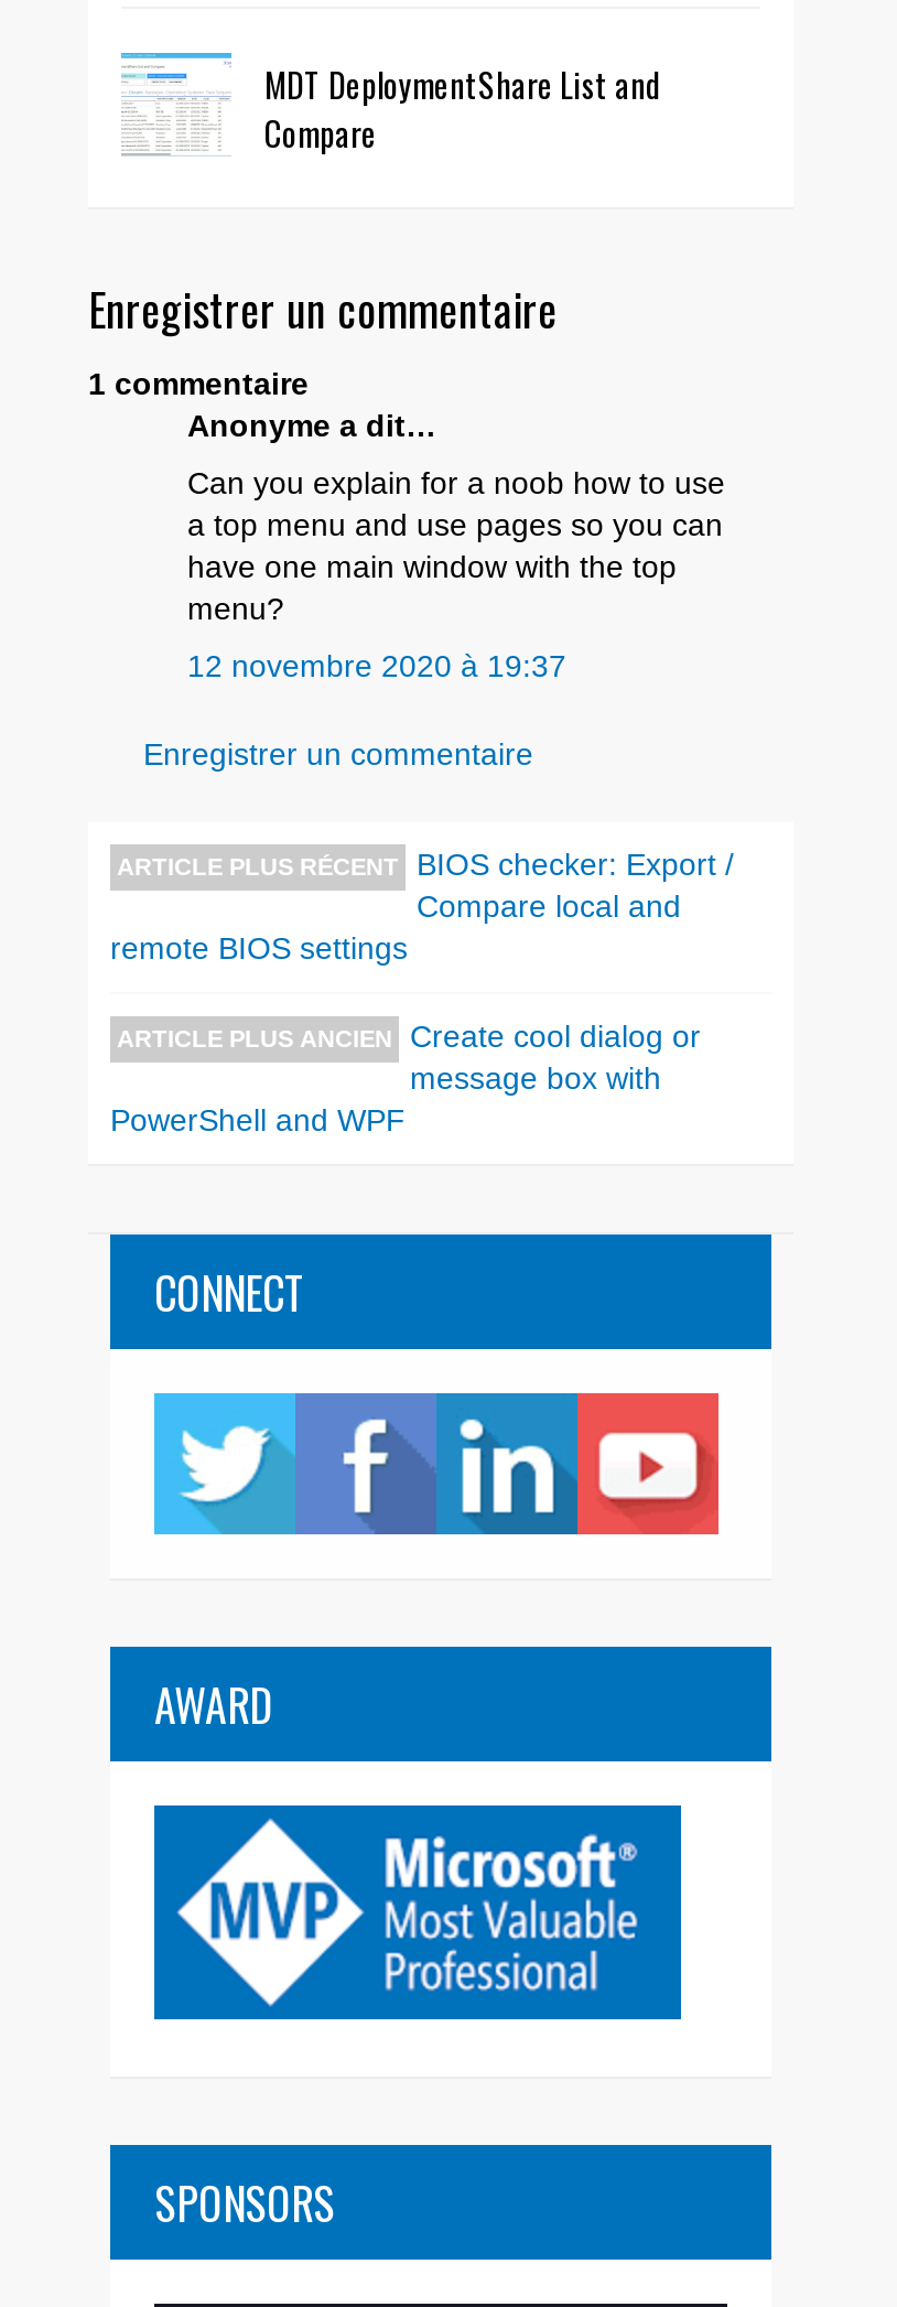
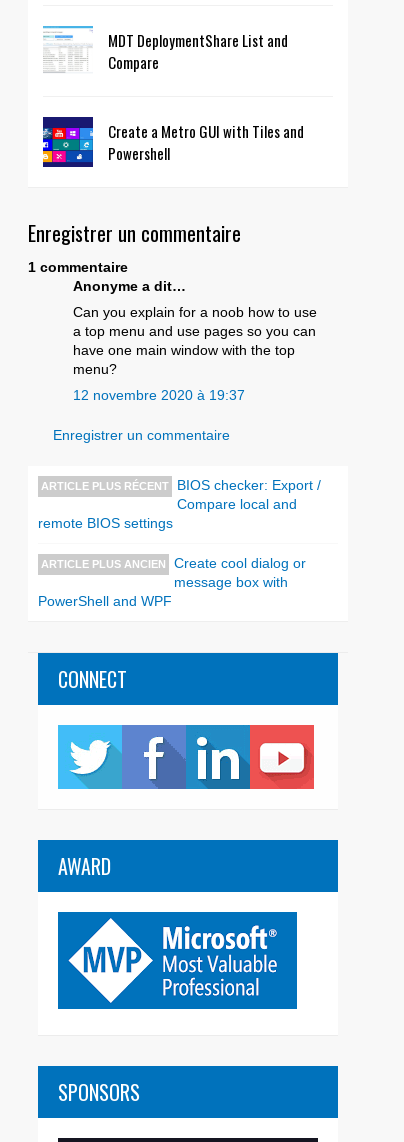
none -> [42,116,304,168] [image] | Create a Metro GUI with Tiles and | Powershell

